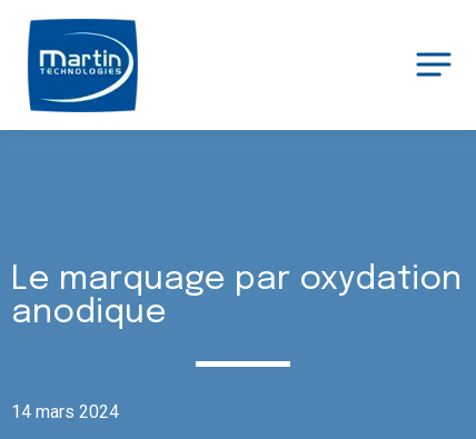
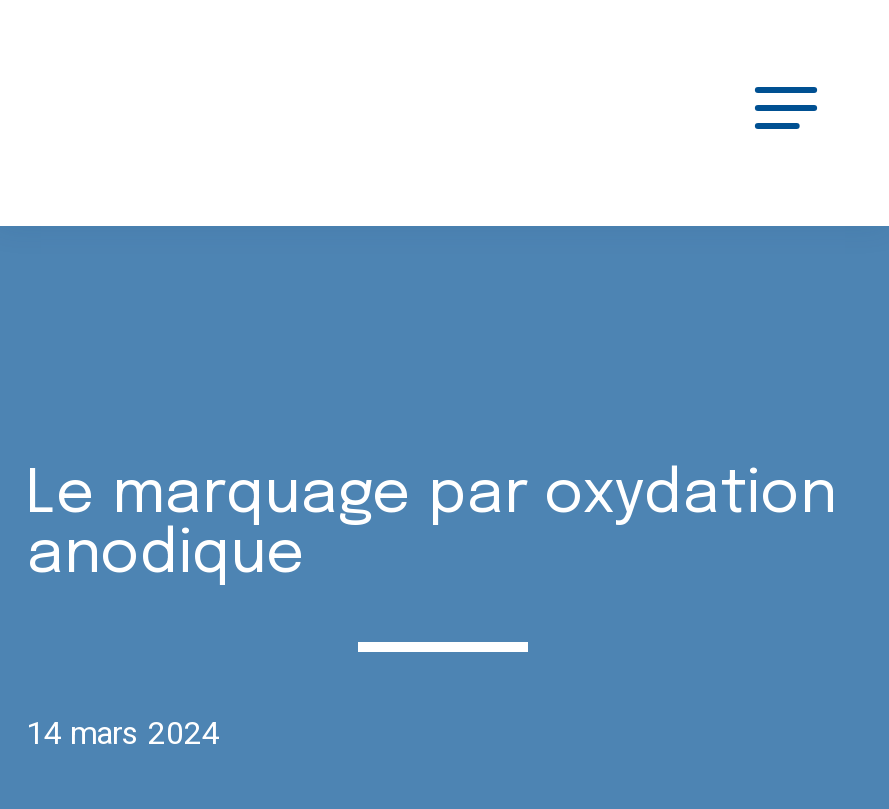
[27,18,139,113] [image] -> none

